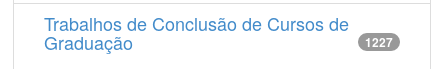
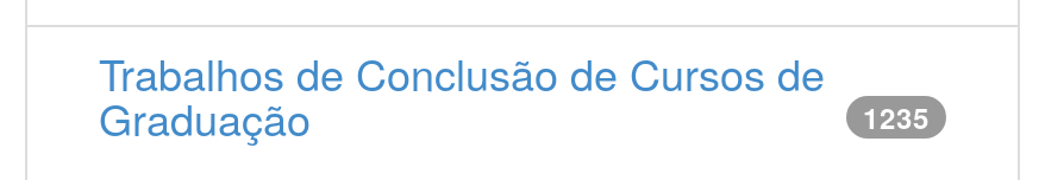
[365,33,393,51] 1227 -> [863,95,930,138] 1235

